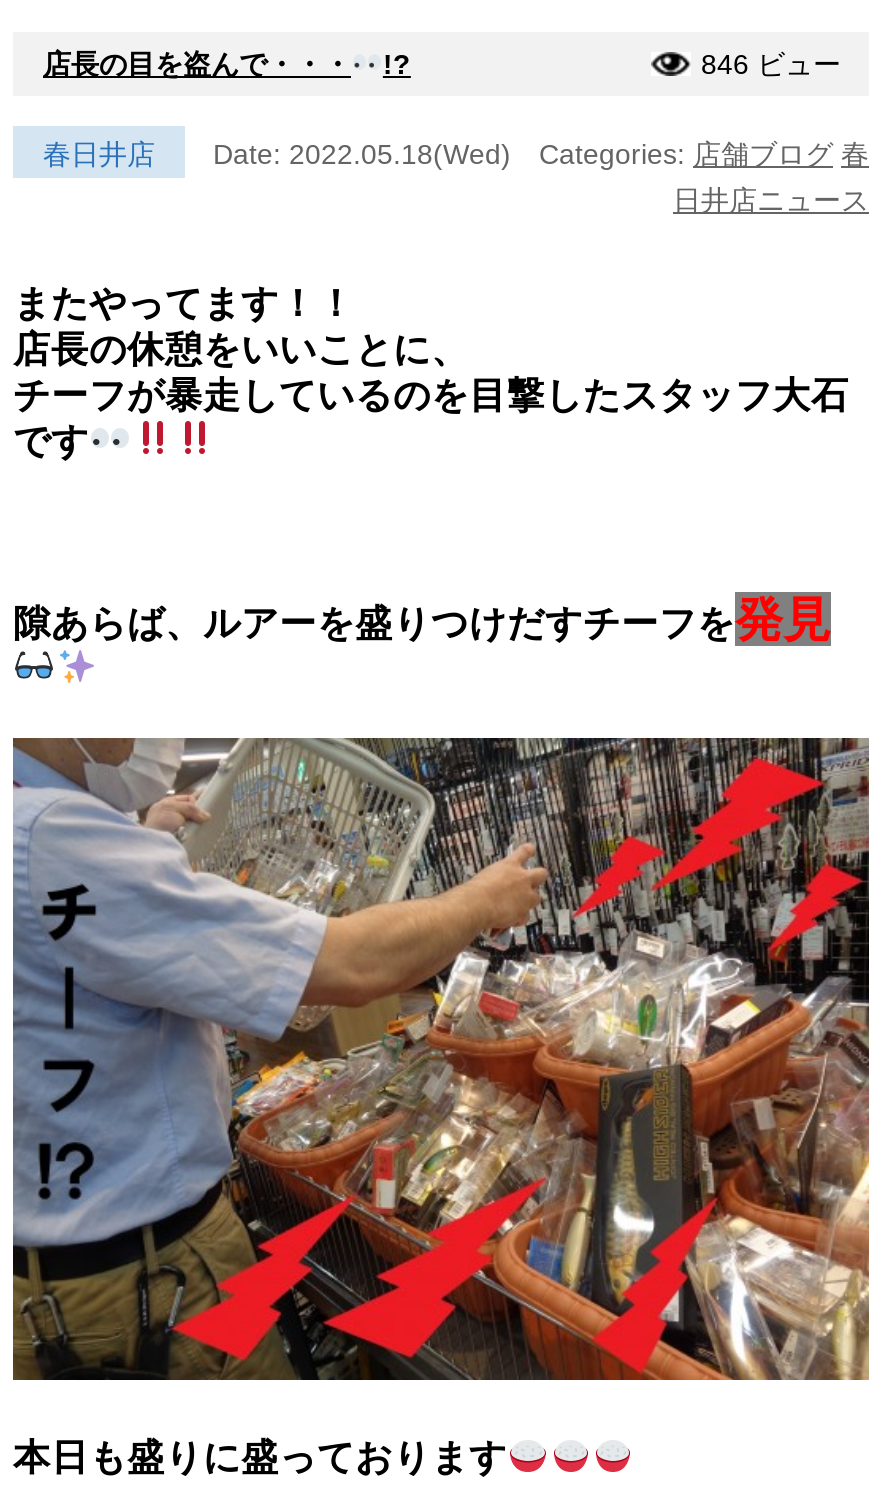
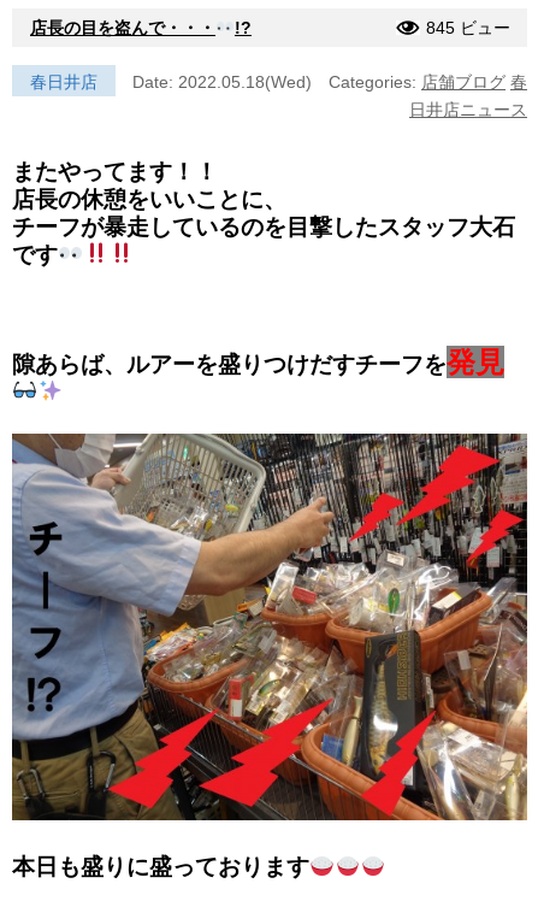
[701,47,841,79] 846 ビュー -> [426,17,510,37] 845 ビュー

